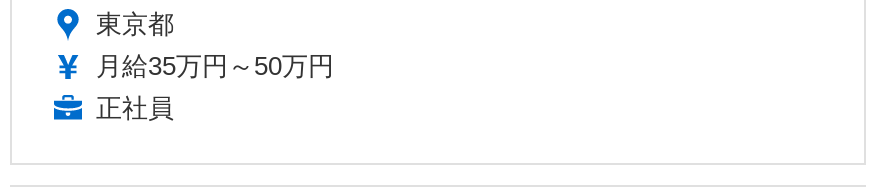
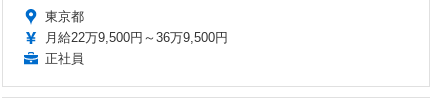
[96,51,334,81] 月給35万円～50万円 -> [45,30,228,45] 月給22万9,500円～36万9,500円

